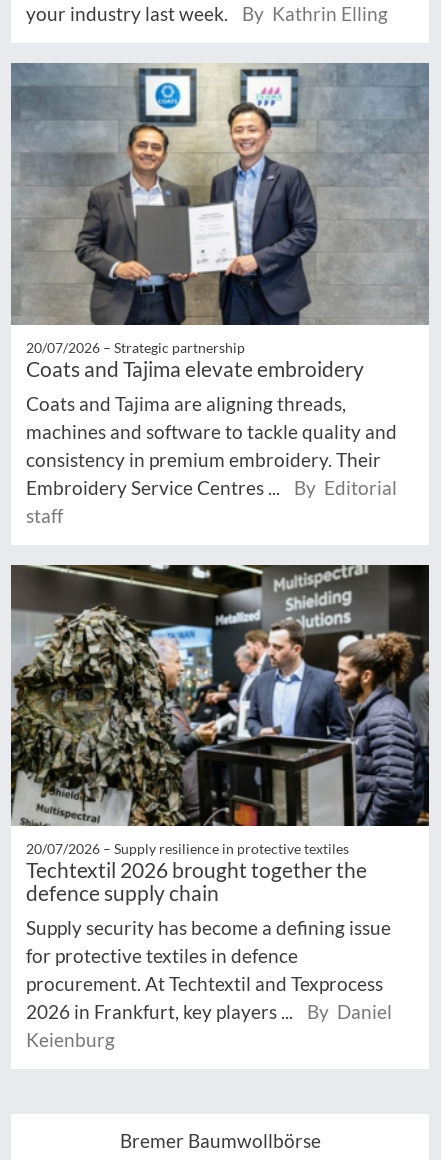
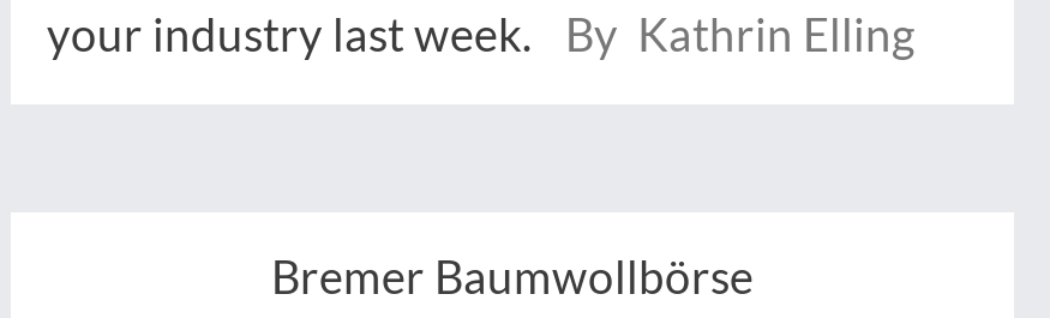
[10,62,430,527] [image] | 20/07/2026 – Strategic partnership | Coats and Tajima elevate embroidery | Coats and Tajima are aligning threads, | machines and software to tackle quality and | consistency in premium embroidery. Their | Embroidery Service Centres ... By Editorial | staff -> none
[10,563,430,1051] [image] | 20/07/2026 – Supply resilience in protective textiles | Techtextil 2026 brought together the | defence supply chain | Supply security has become a defining issue | for protective textiles in defence | procurement. At Techtextil and Texprocess | 2026 in Frankfurt, key players ... By Daniel | Keienburg -> none

